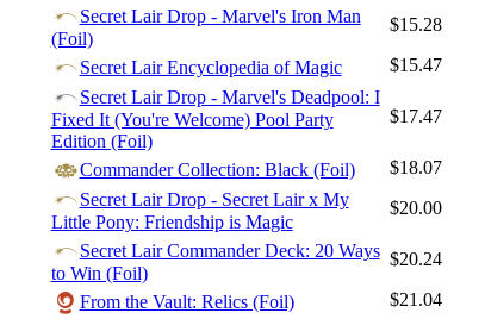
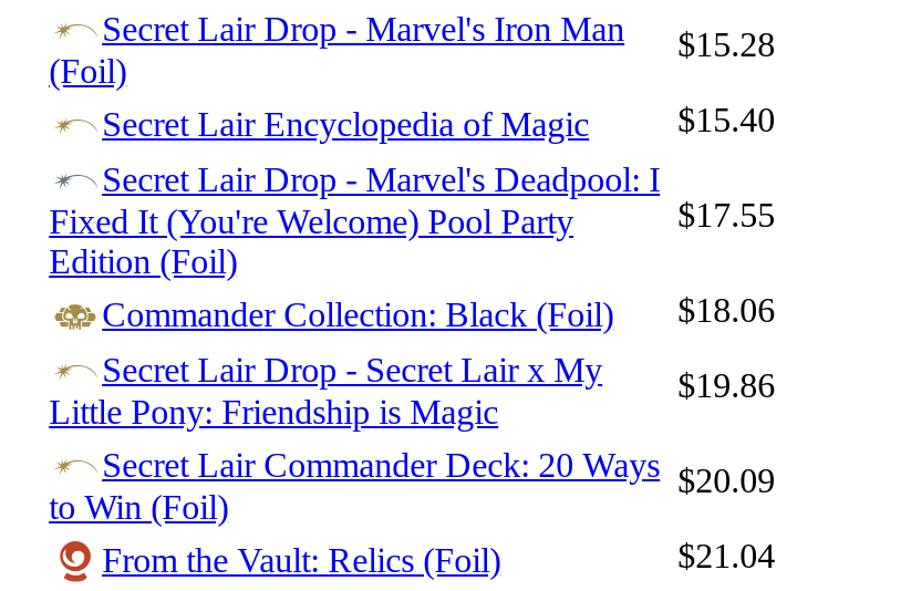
[389,55,442,75] $15.47 -> [678,101,775,138] $15.40
[389,106,442,126] $17.47 -> [678,196,775,234] $17.55
[79,157,442,180] Commander Collection: Black (Foil) $18.07 -> [102,291,775,333] Commander Collection: Black (Foil) $18.06
[79,189,442,218] Secret Lair Drop - Secret Lair x My $20.00 -> [102,351,775,404] Secret Lair Drop - Secret Lair x My $19.86
[79,240,442,269] Secret Lair Commander Deck: 20 Ways $20.24 -> [102,446,775,499] Secret Lair Commander Deck: 20 Ways $20.09

